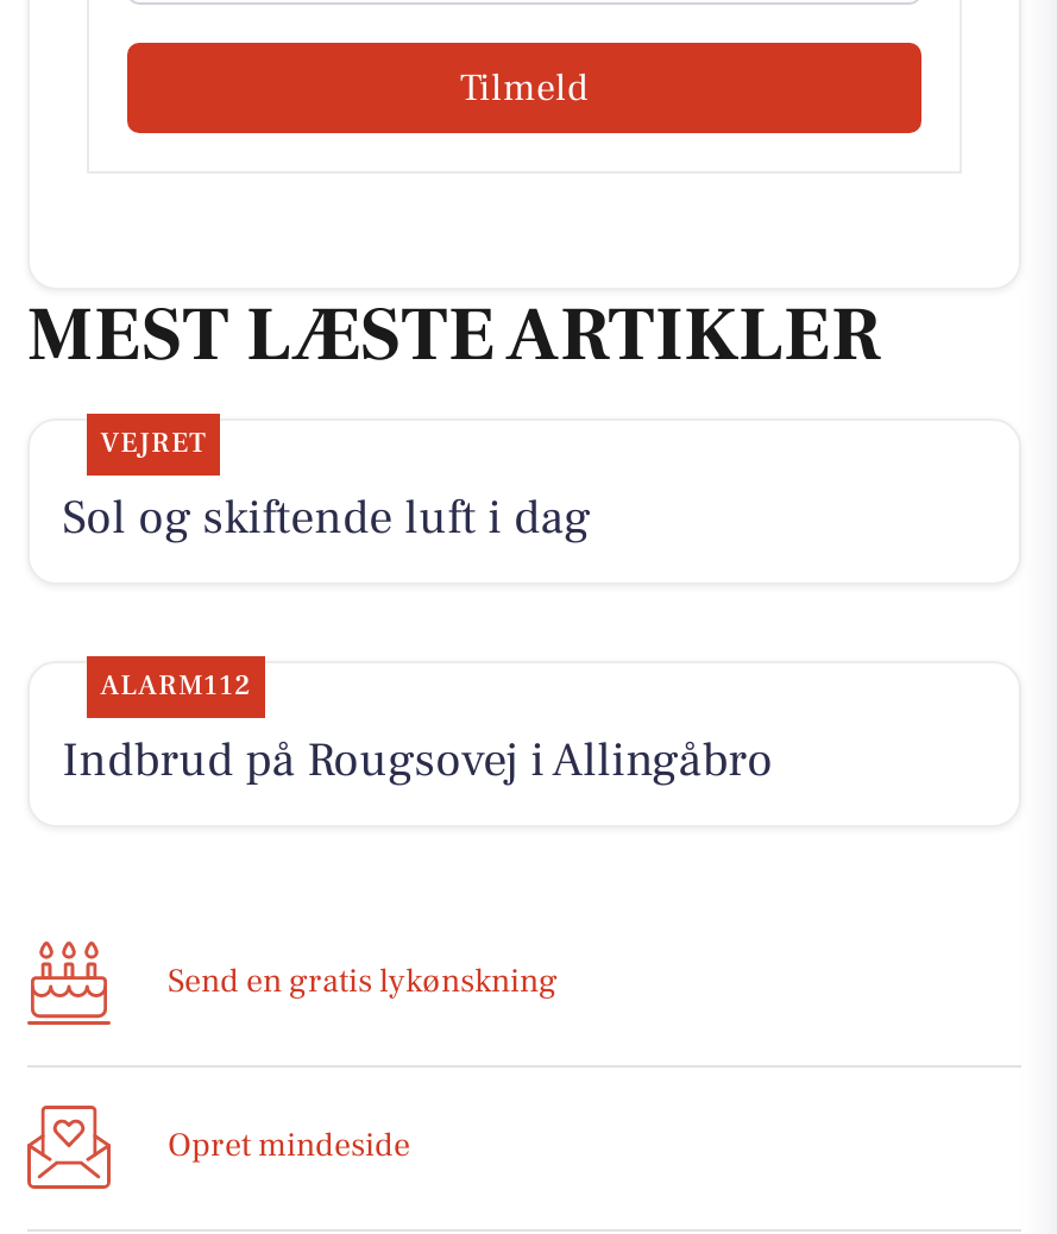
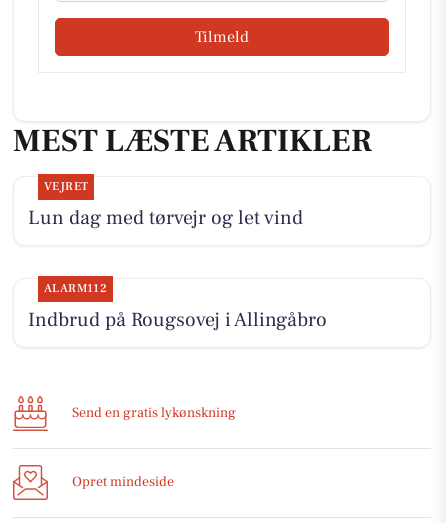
[62,488,590,549] Sol og skiftende luft i dag -> [28,205,303,231] Lun dag med tørvejr og let vind

